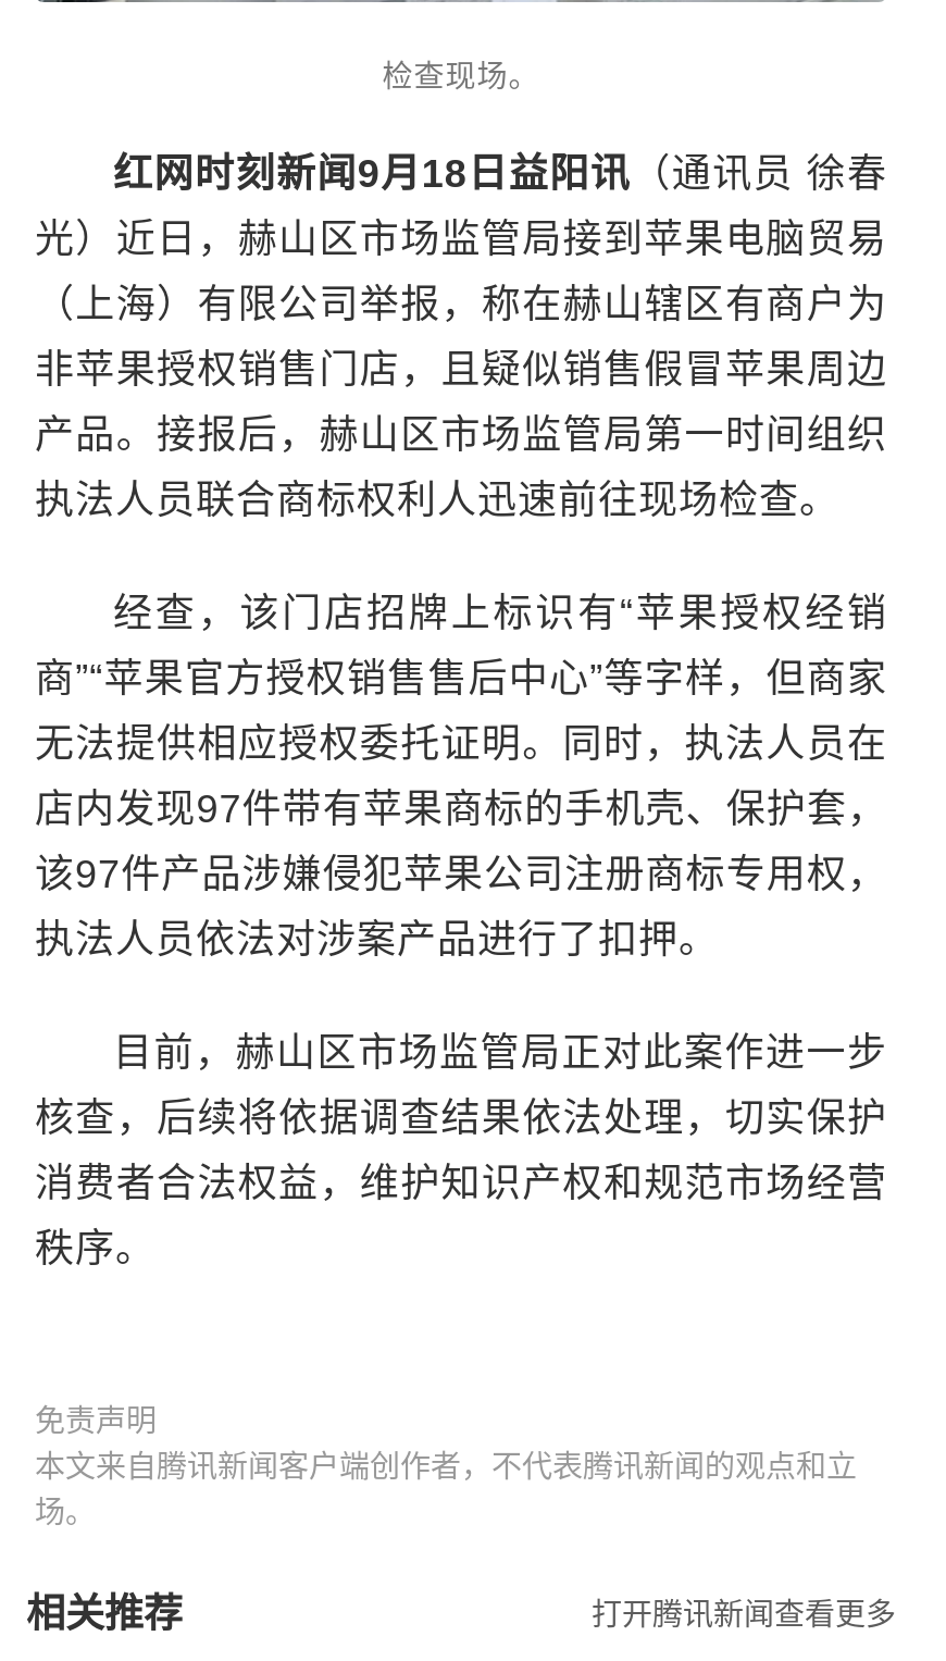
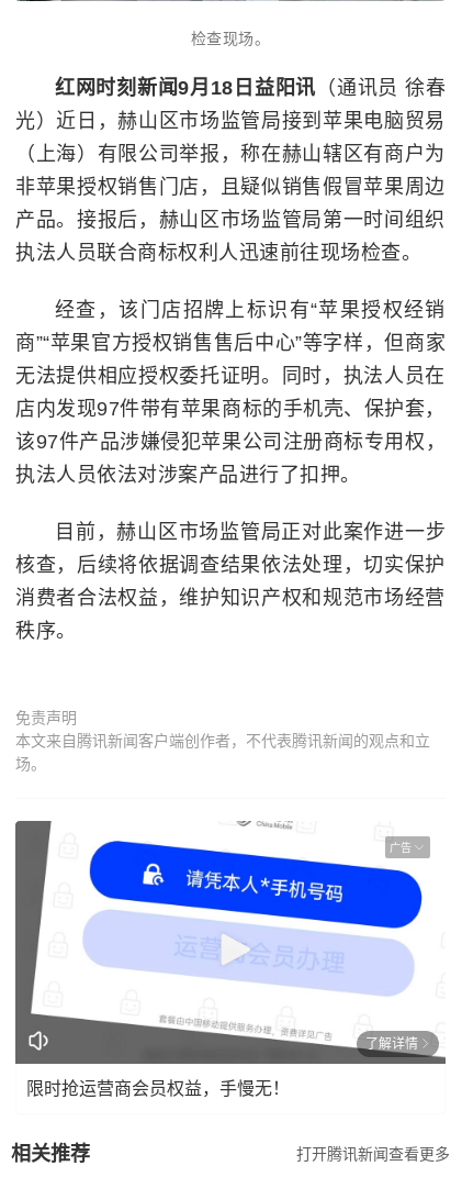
none -> [14,821,447,1065] [image] | 广告
none -> [26,1036,418,1098] 了解详情 | 限时抢运营商会员权益，手慢无！

